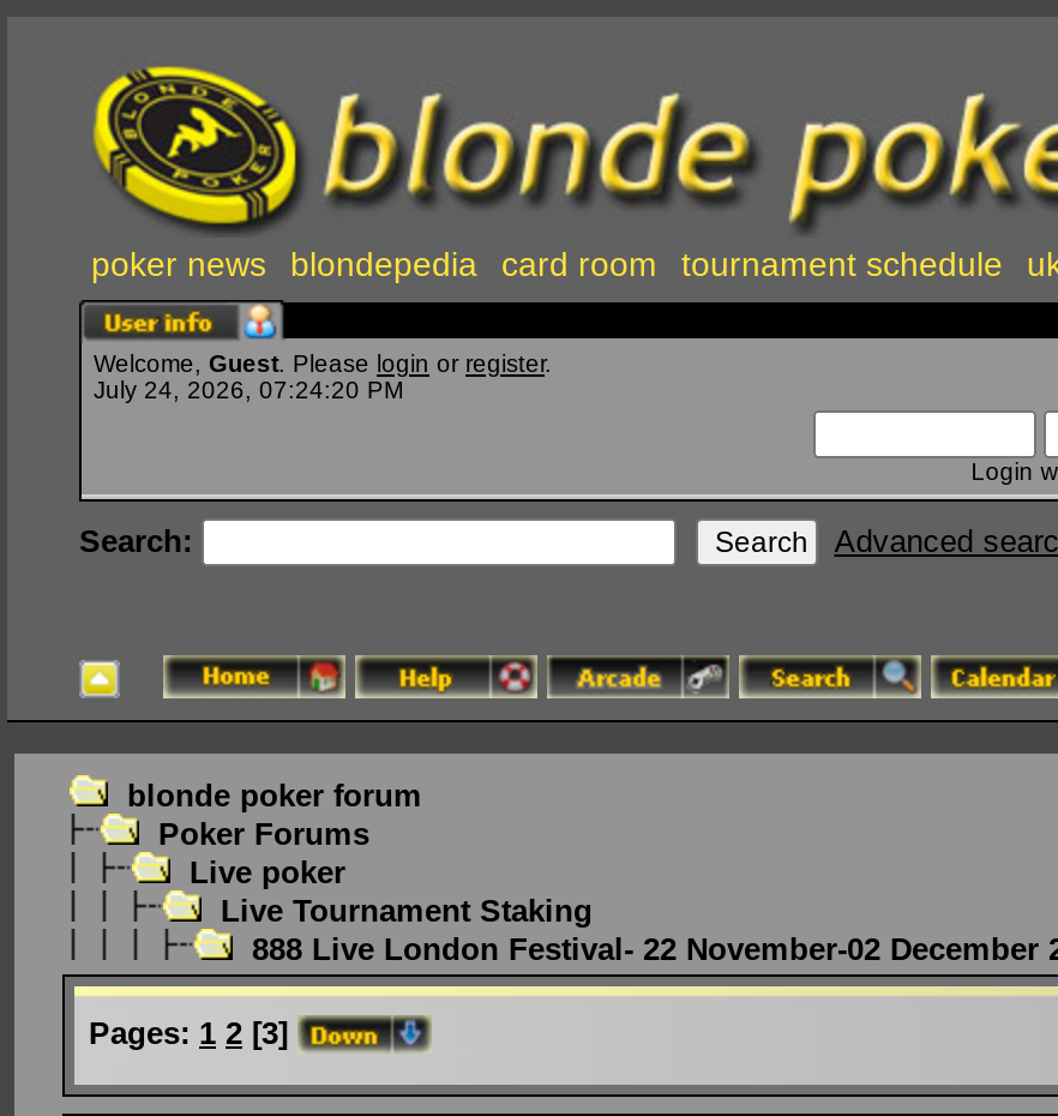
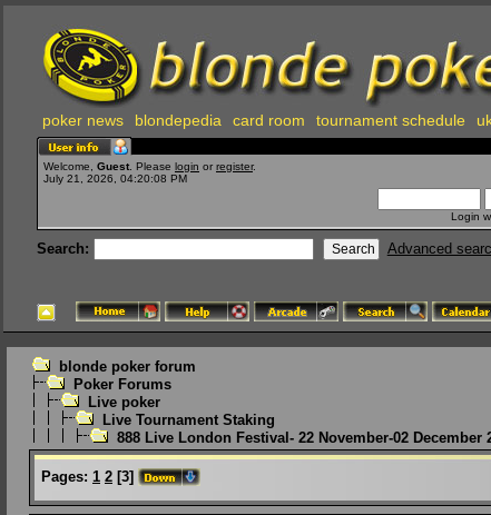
[94,377,403,403] July 24, 2026, 07:24:20 PM -> [43,172,187,185] July 21, 2026, 04:20:08 PM

